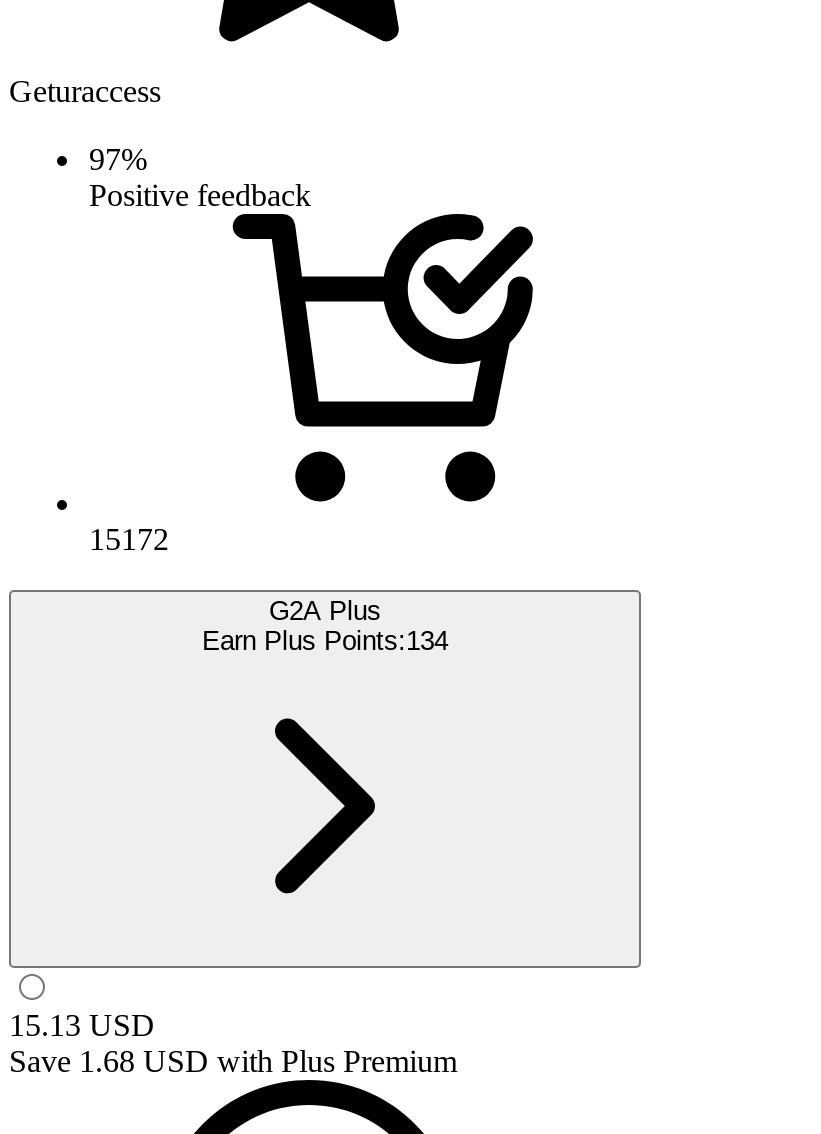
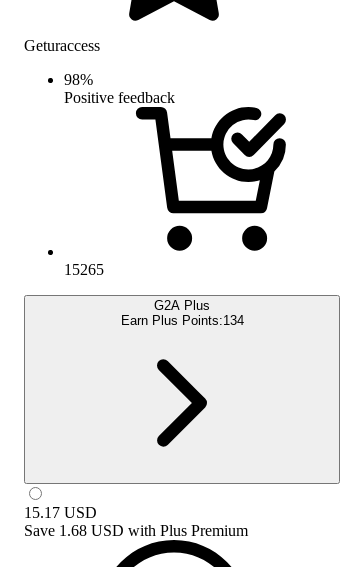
[89,142,147,176] 97% -> [64,71,93,88] 98%
[89,522,169,556] 15172 -> [64,261,104,278] 15265
[9,1008,155,1042] 15.13 USD -> [24,504,97,521] 15.17 USD

